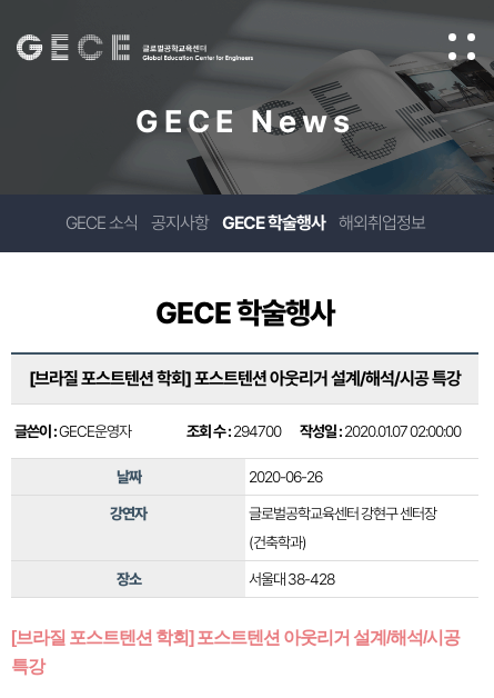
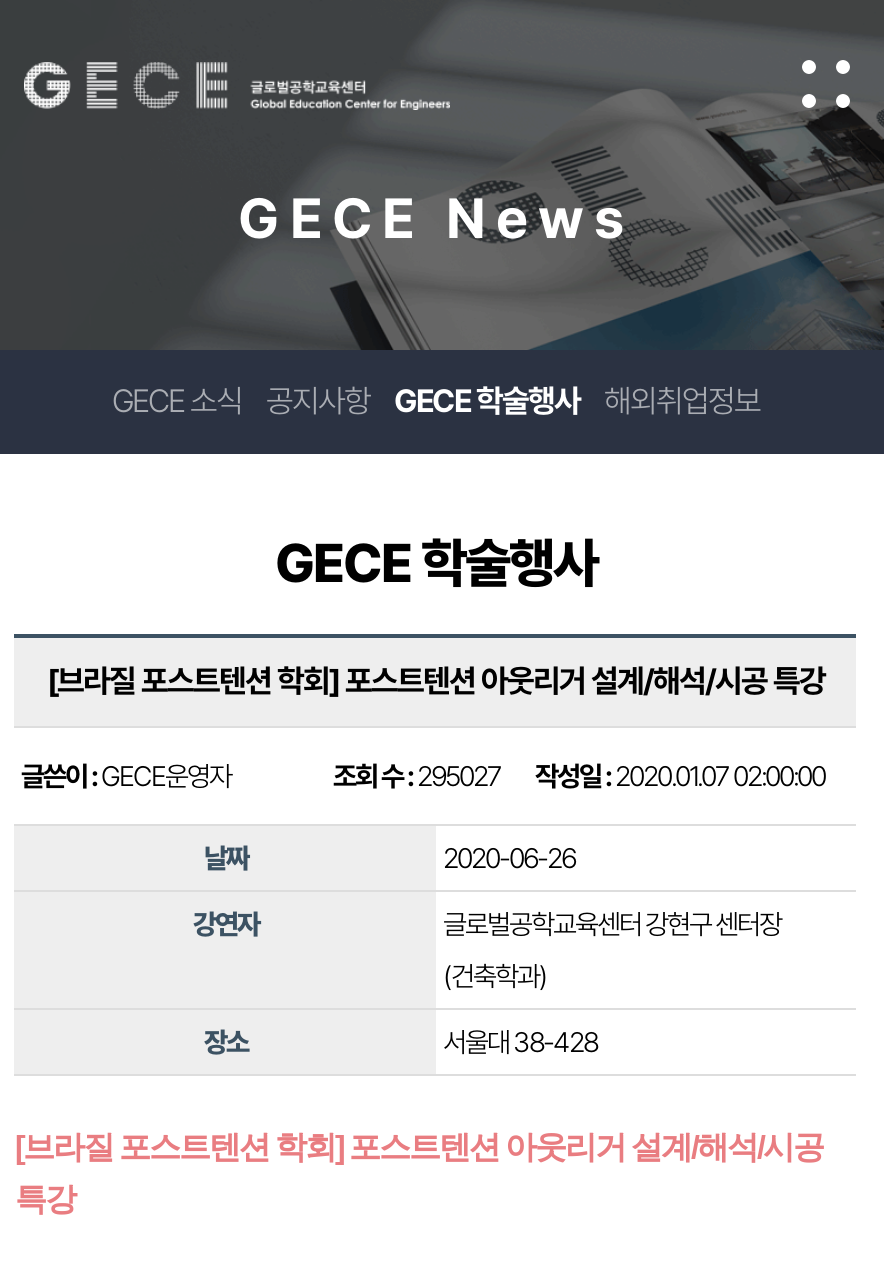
[187,422,461,440] 조회 수 : 294700 작성일 : 2020.01.07 02:00:00 -> [333,760,825,792] 조회 수 : 295027 작성일 : 2020.01.07 02:00:00

